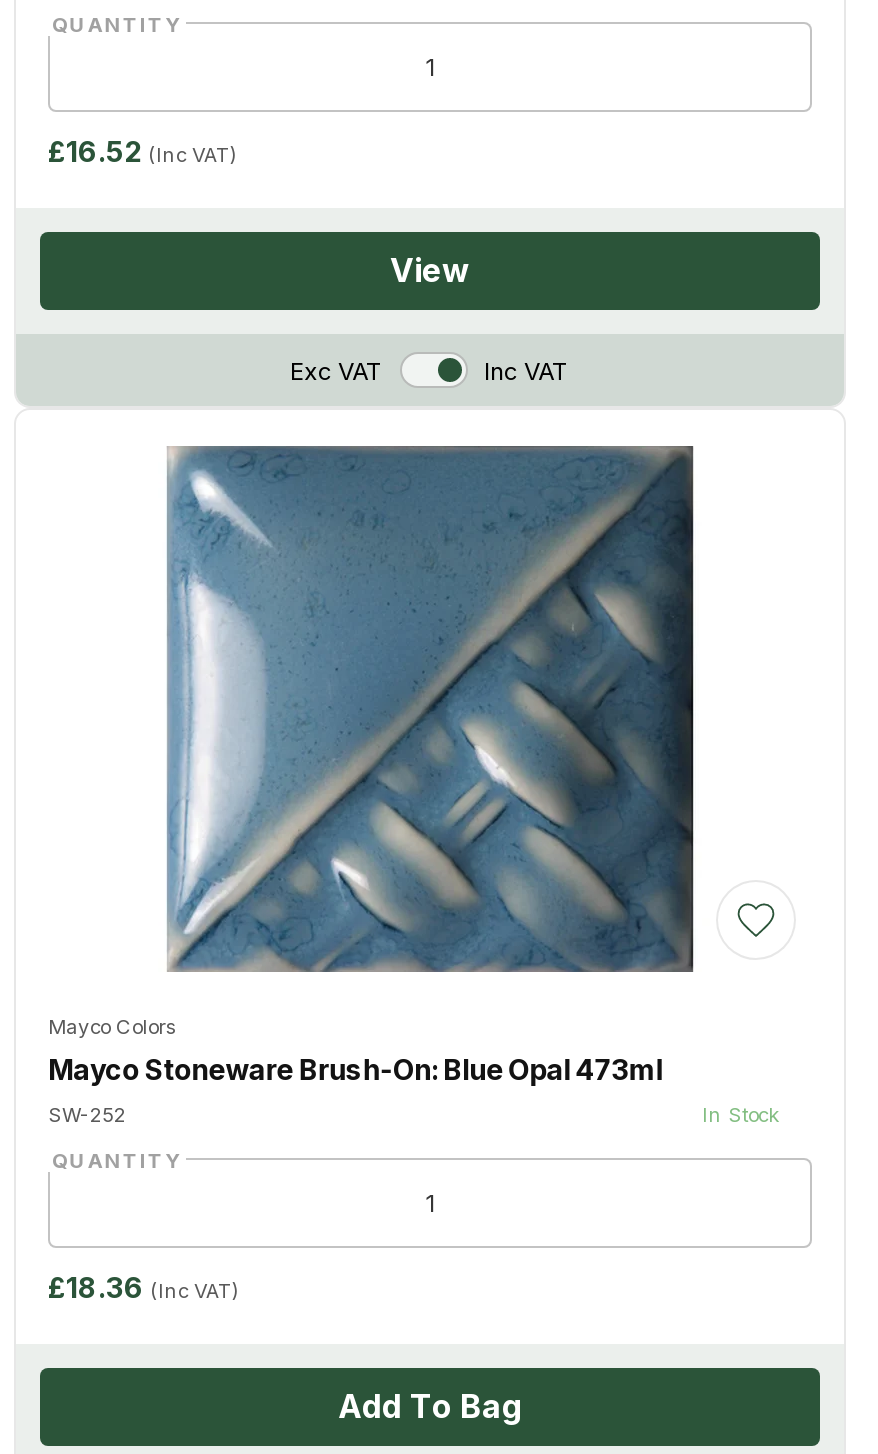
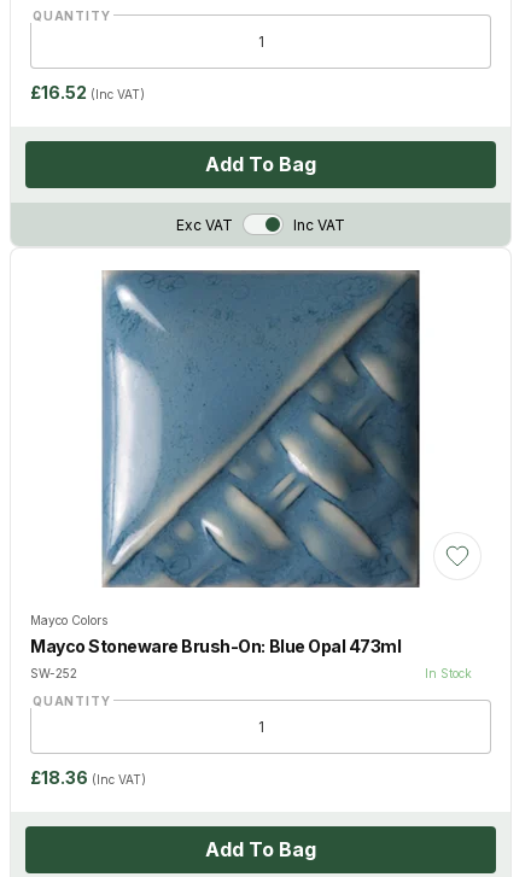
[390,250,470,290] View -> [205,152,316,176] Add To Bag

